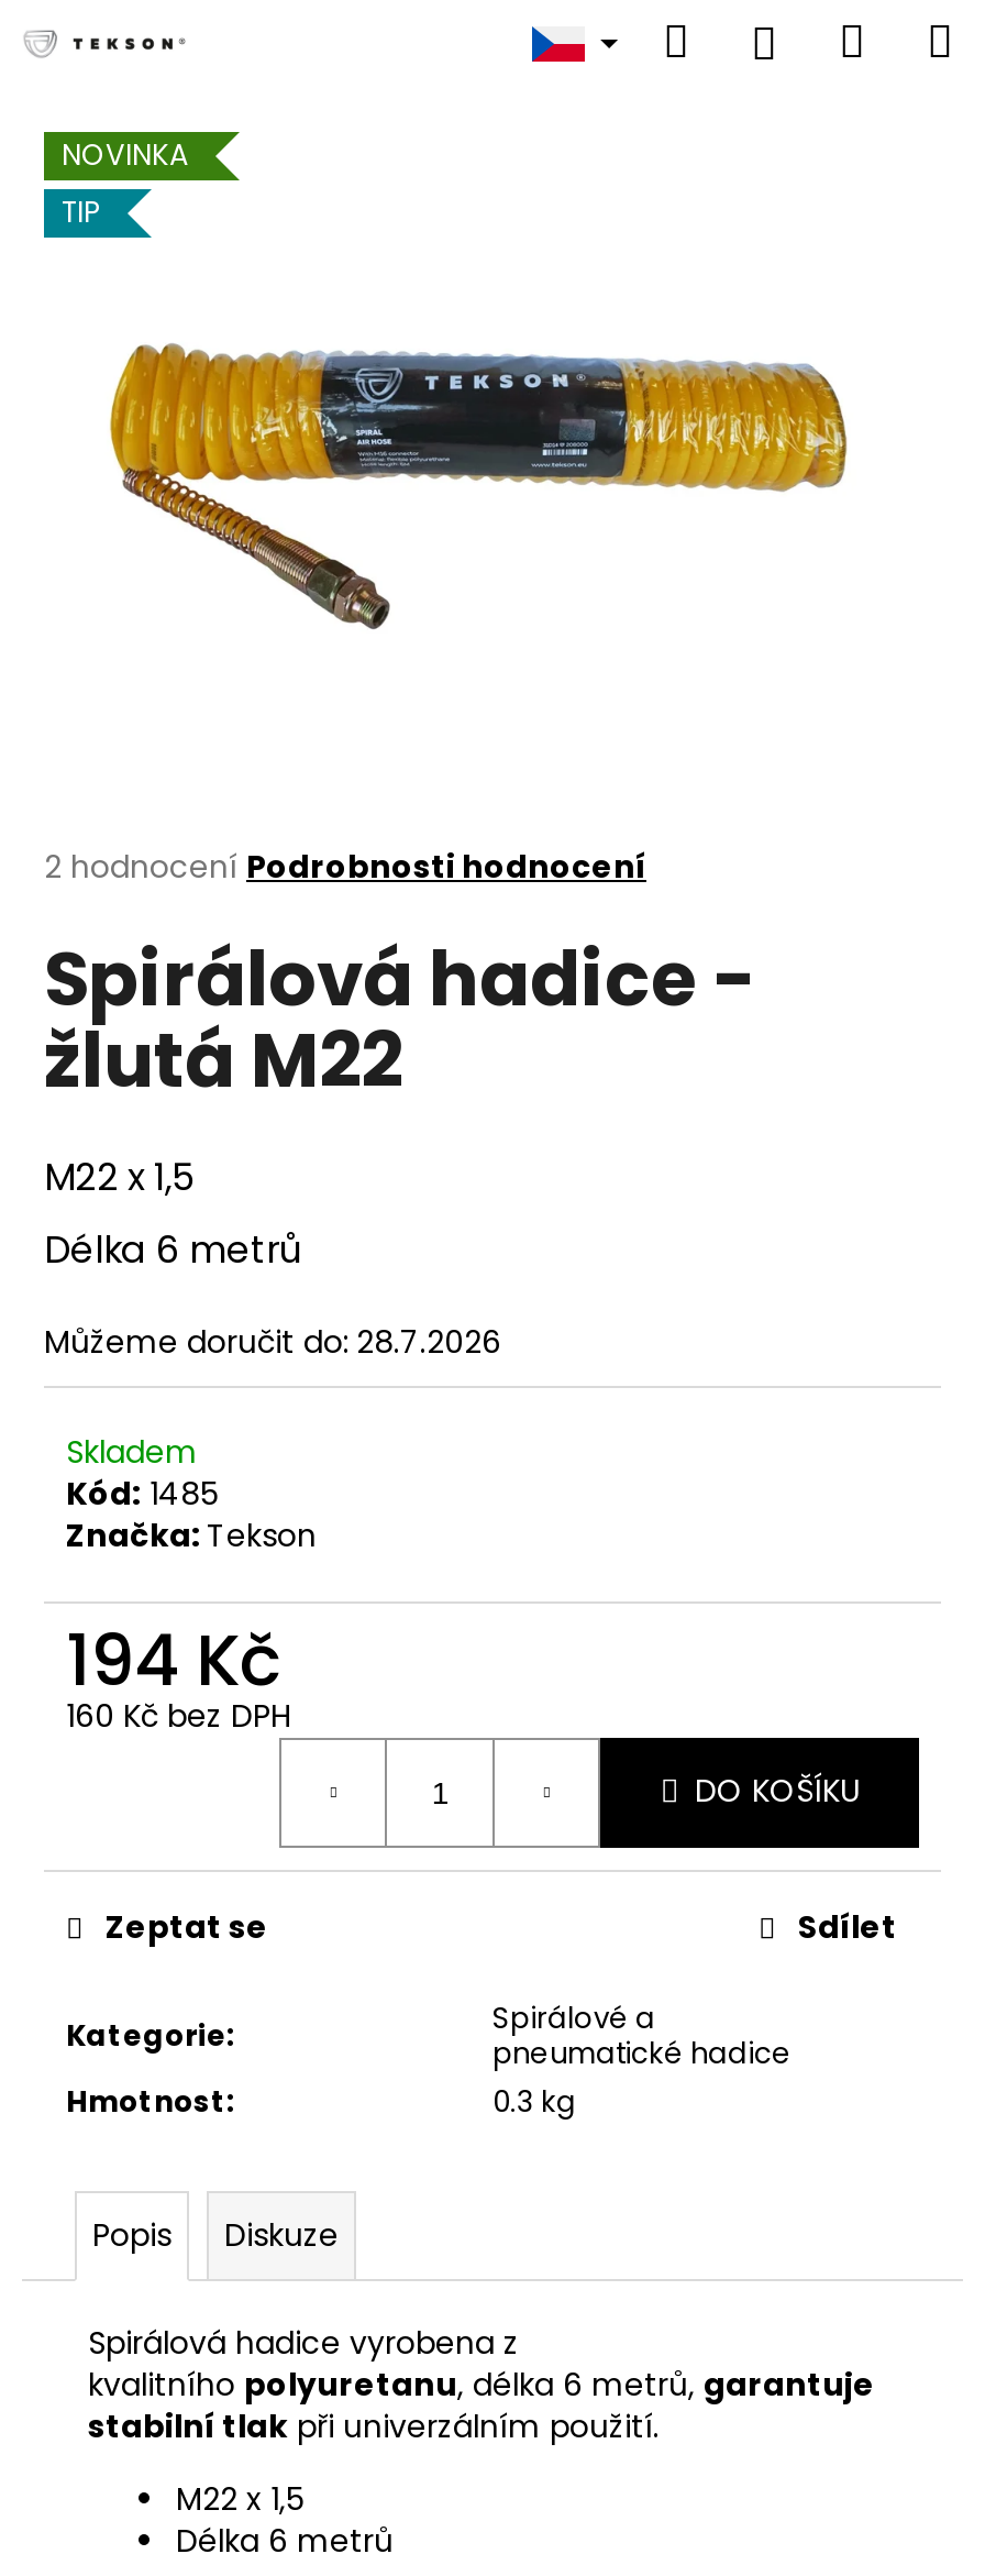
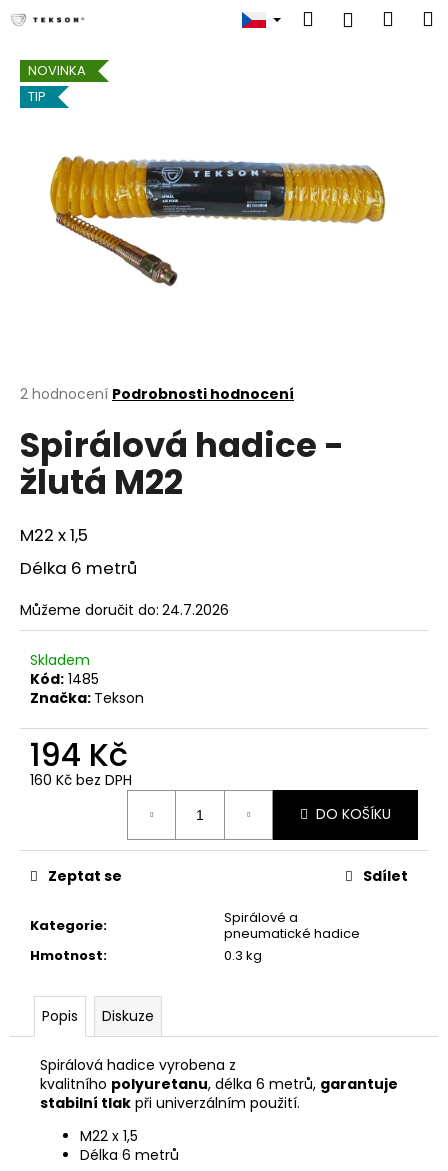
[44,1319,501,1363] Můžeme doručit do: 28.7.2026 -> [20,599,229,619] Můžeme doručit do: 24.7.2026

